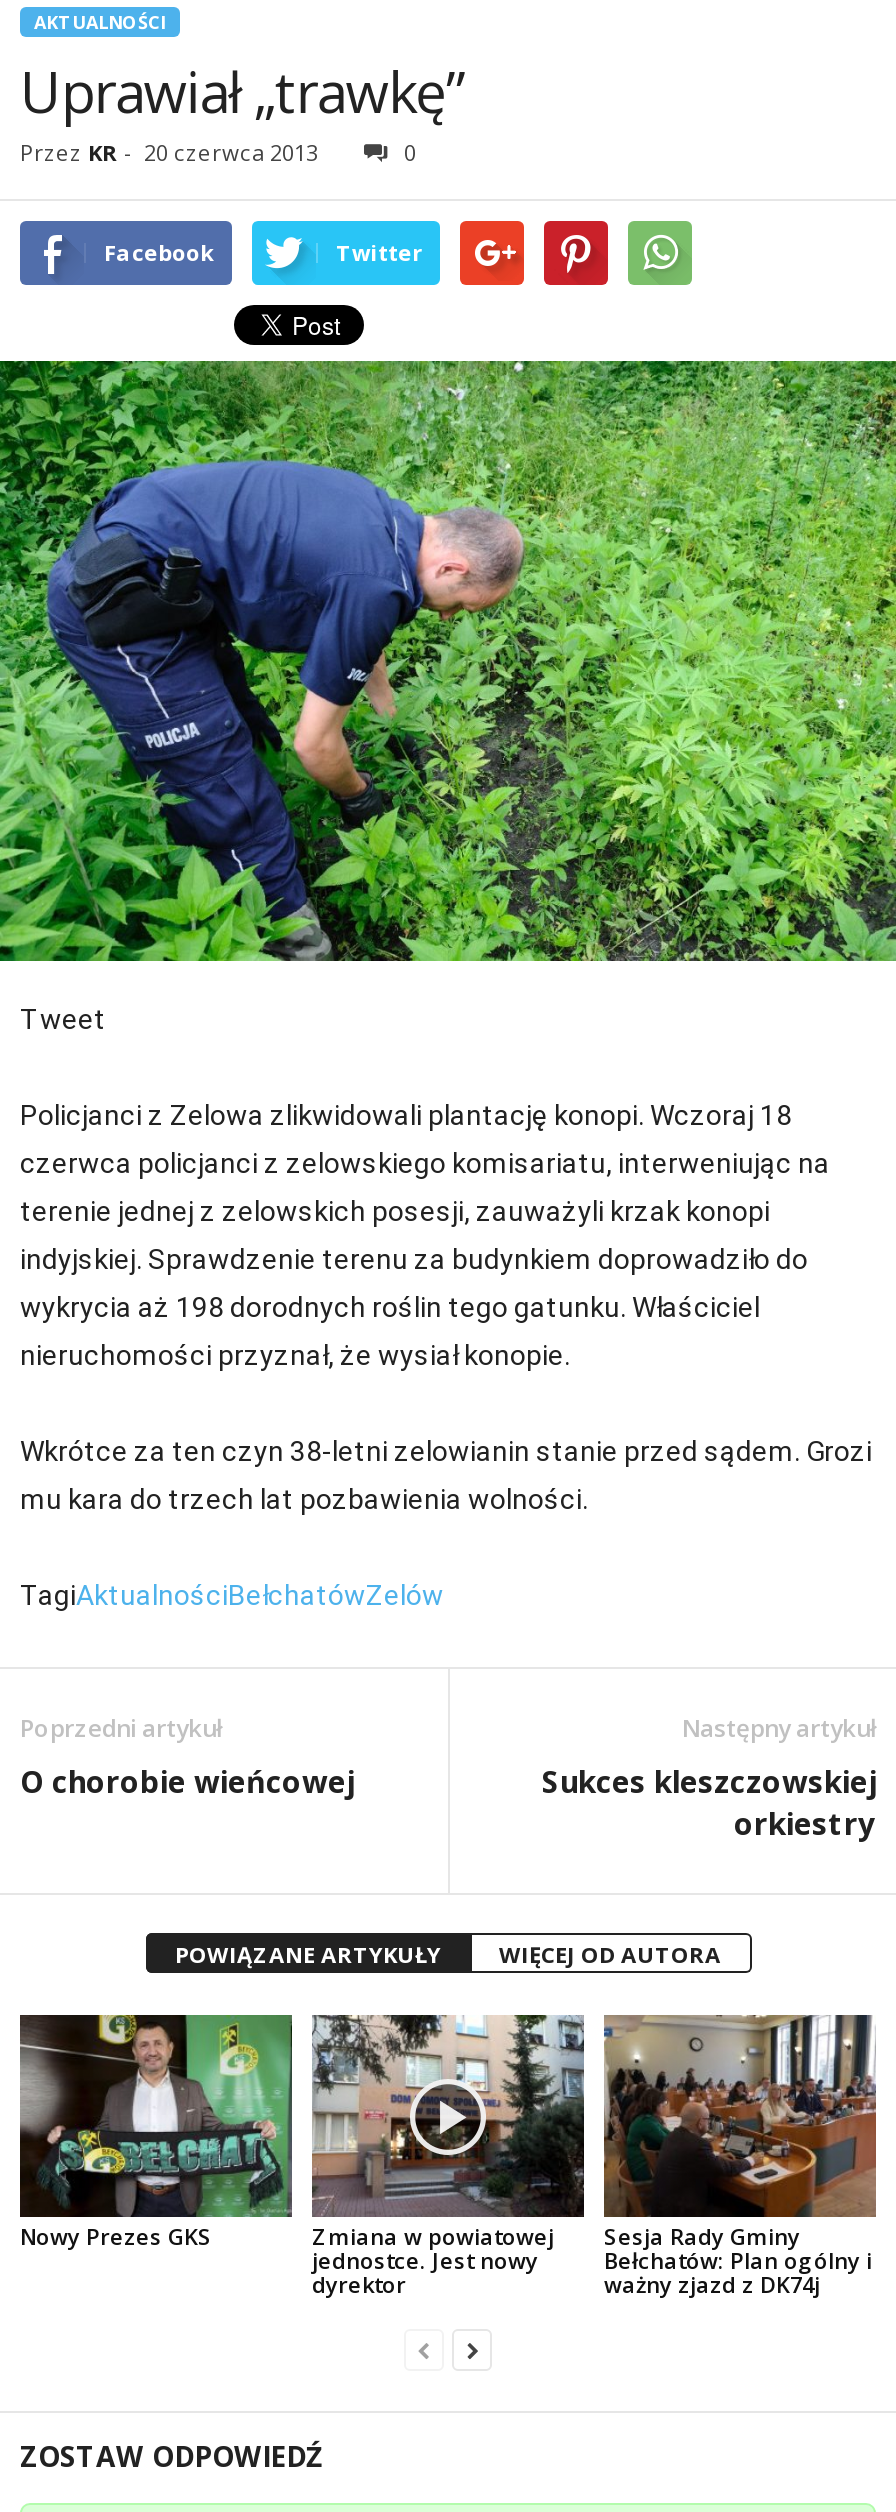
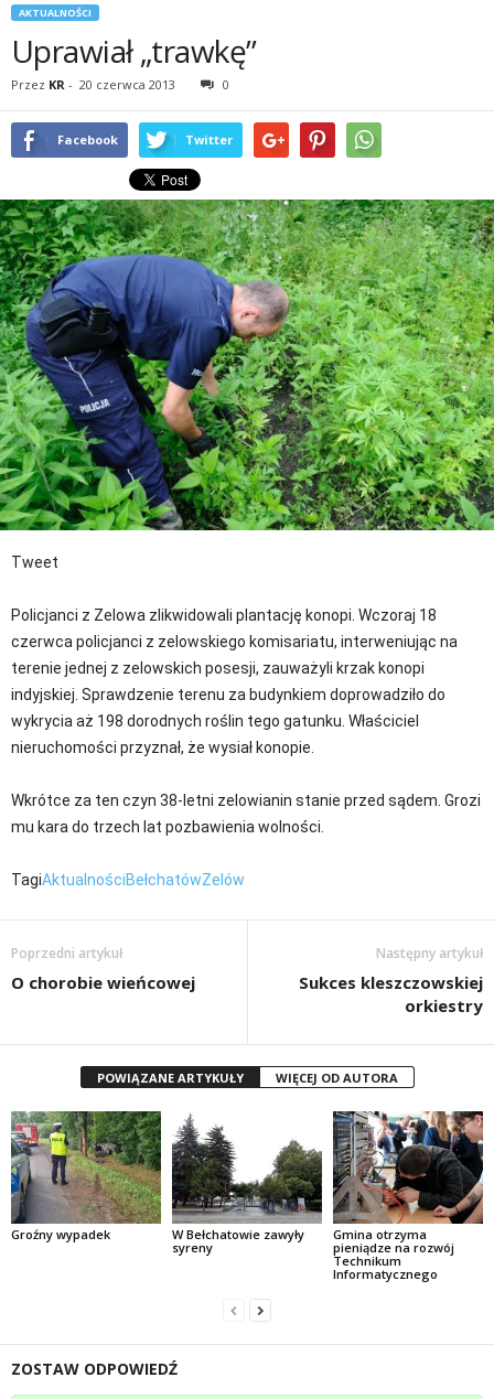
[18,2013,554,2300] [image] | Nowy Prezes GKS | Zmiana w powiatowej | jednostce. Jest nowy | dyrektor -> [10,1110,304,1256] [image] | Groźny wypadek | W Bełchatowie zawyły | syreny
[310,2011,586,2183] [image] -> [172,1113,322,1218] [image]
[602,2013,878,2300] [image] | Sesja Rady Gminy | Bełchatów: Plan ogólny i | ważny zjazd z DK74j -> [333,1110,484,1282] [image] | Gmina otrzyma | pieniądze na rozwój | Technikum | Informatycznego

